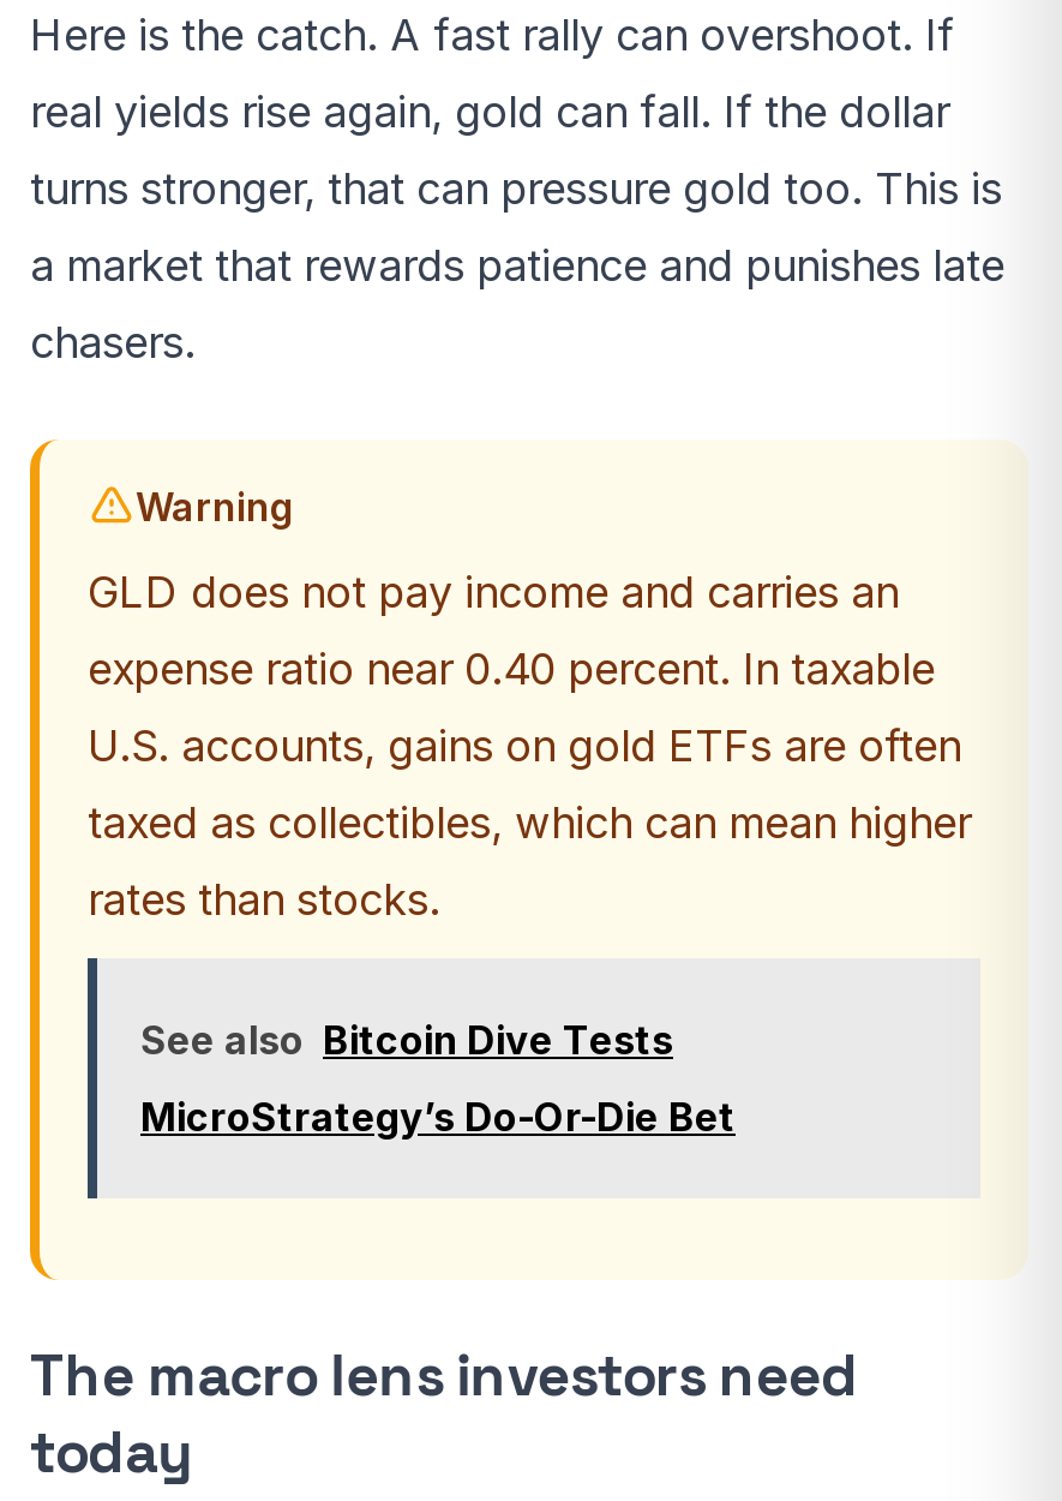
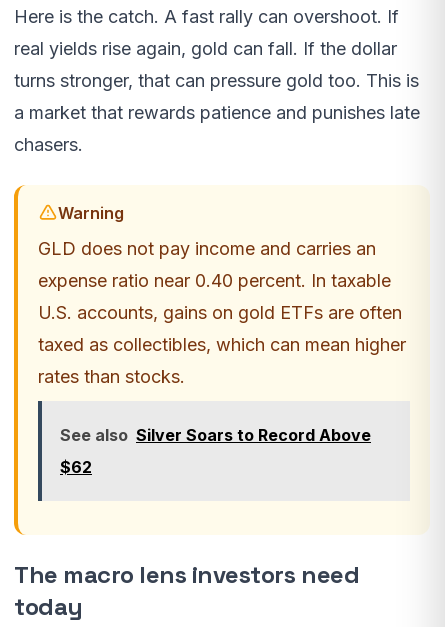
[140,1017,673,1065] See also Bitcoin Dive Tests -> [60,425,371,445] See also Silver Soars to Record Above
[140,1093,736,1141] MicroStrategy’s Do-Or-Die Bet -> [60,457,92,477] $62

